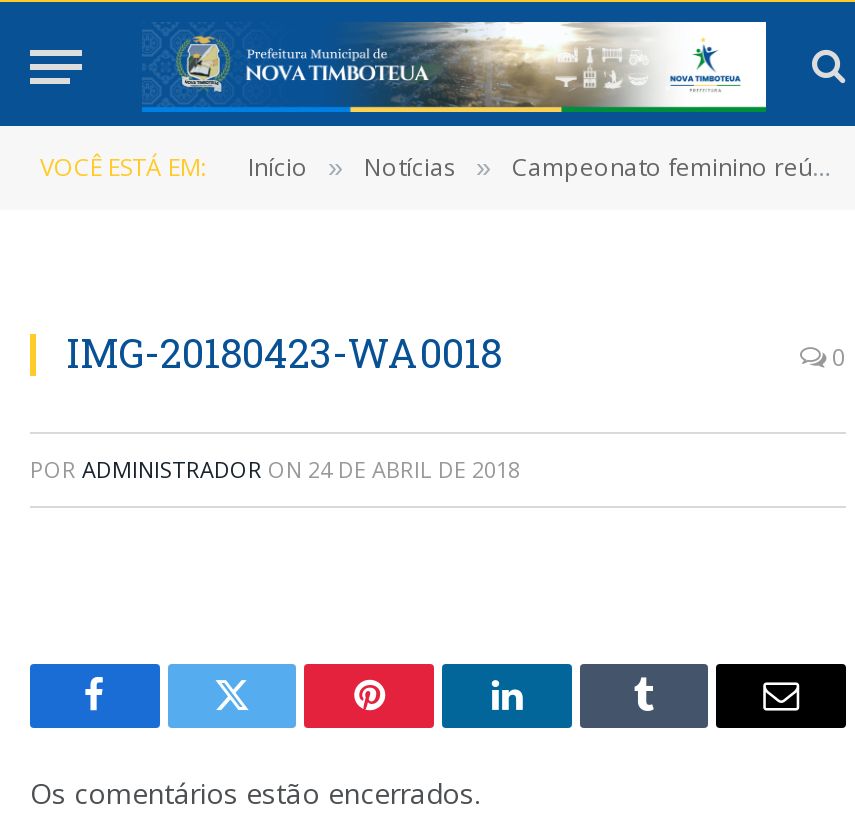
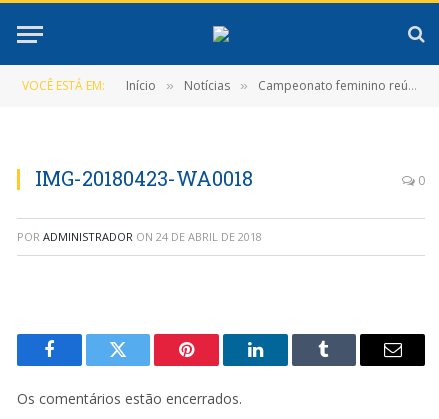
[142,20,768,114] [image] -> none

